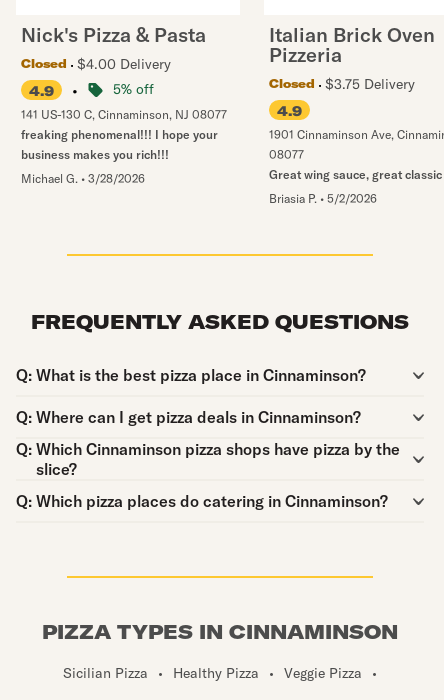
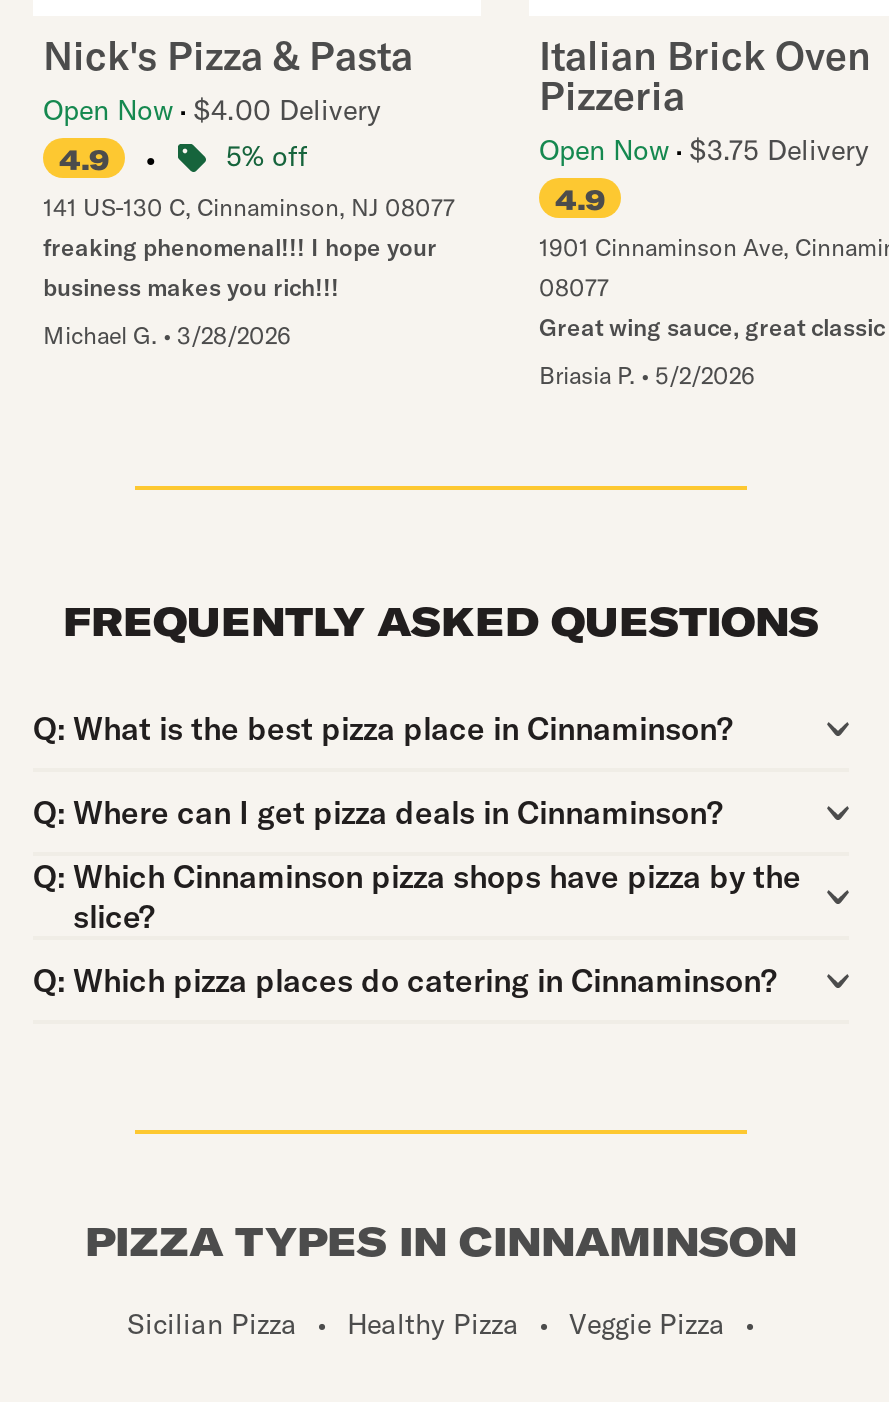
[21,55,171,73] Closed | $4.00 Delivery -> [43,92,381,128] Open Now $4.00 Delivery
[269,75,415,93] Closed | $3.75 Delivery -> [539,132,869,168] Open Now $3.75 Delivery

